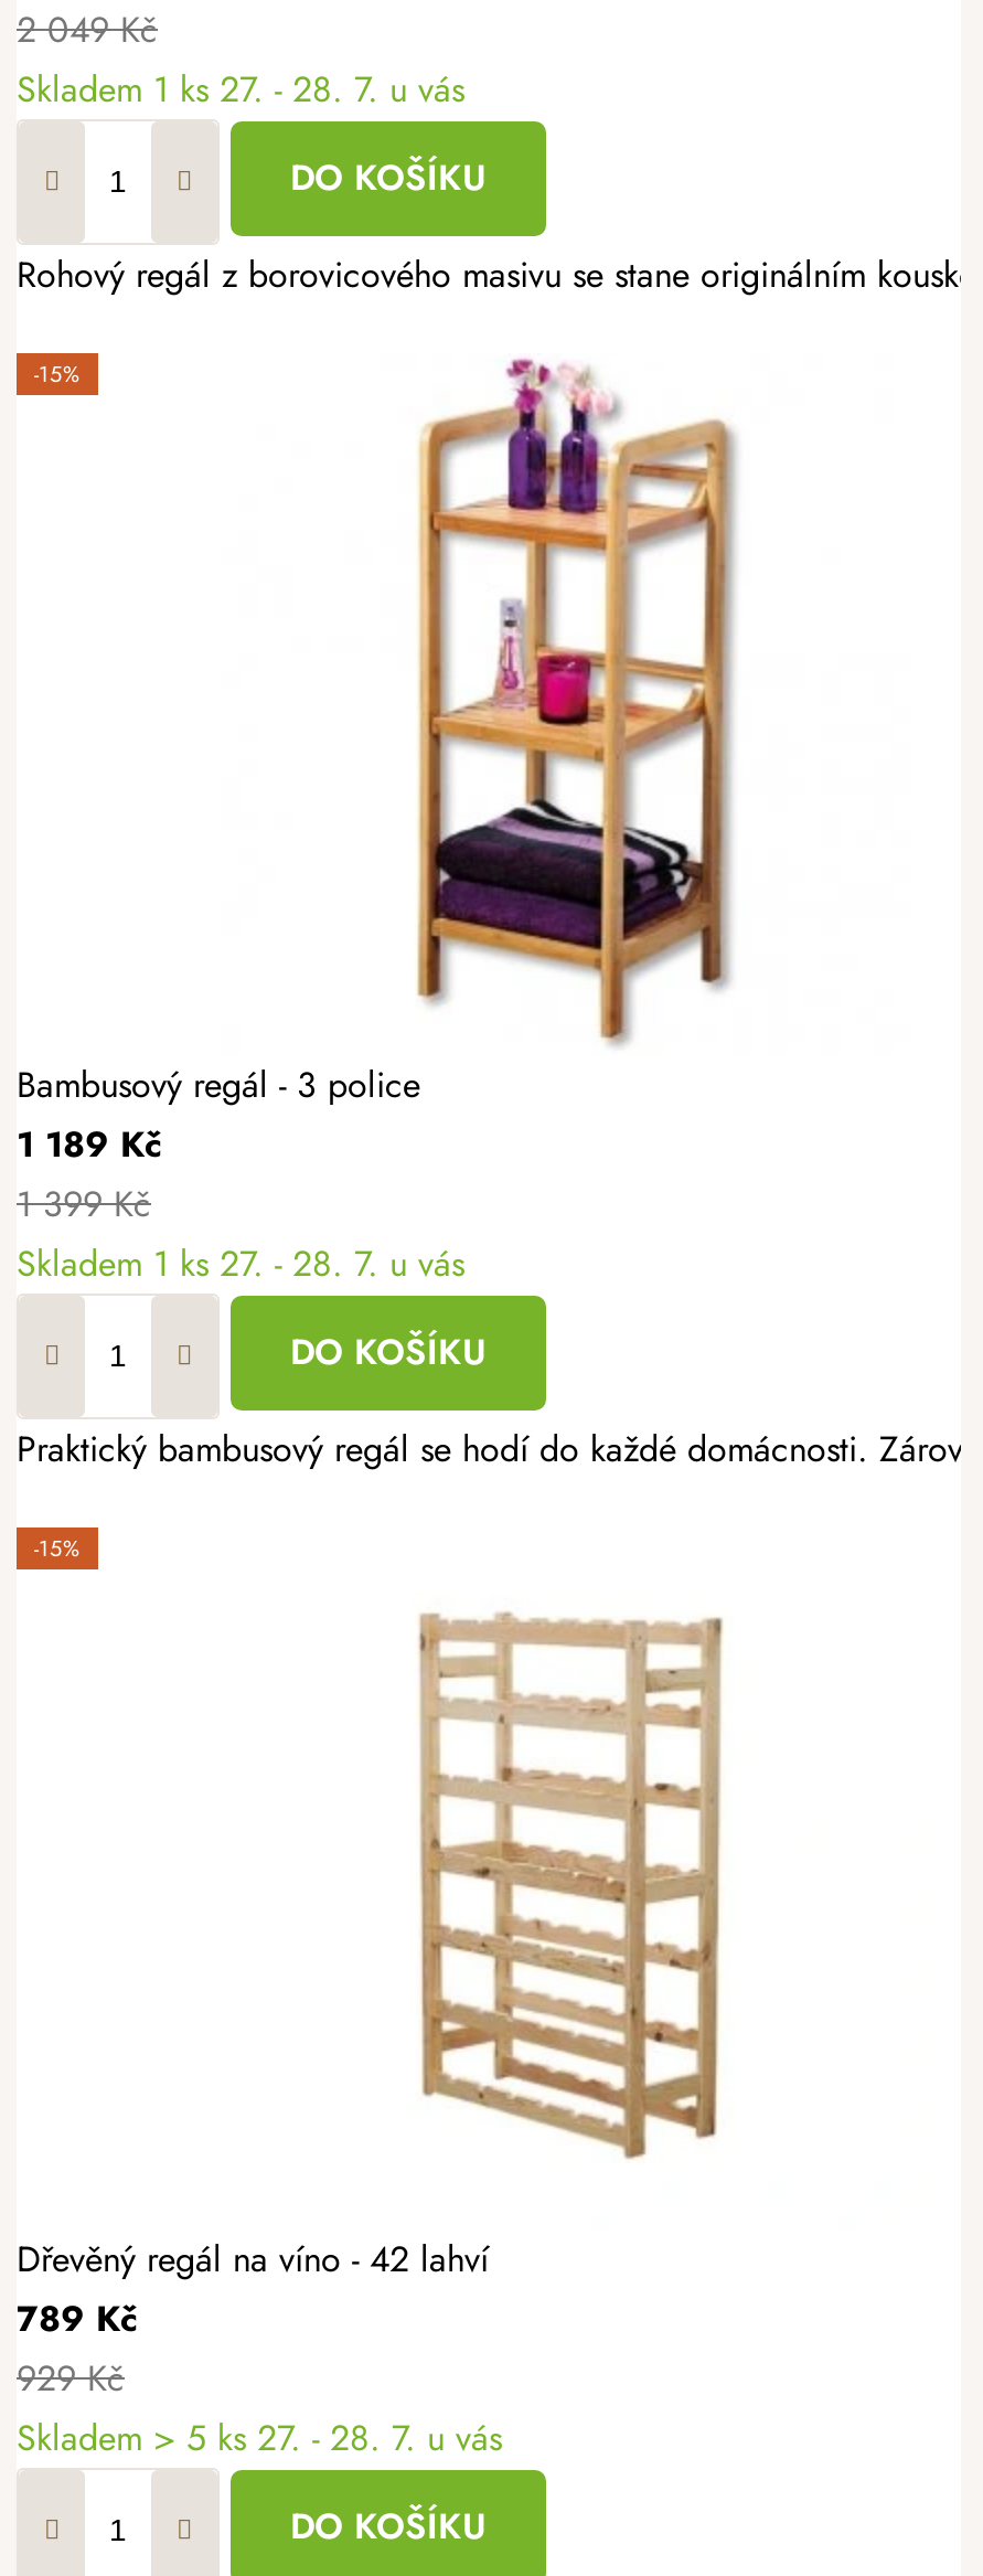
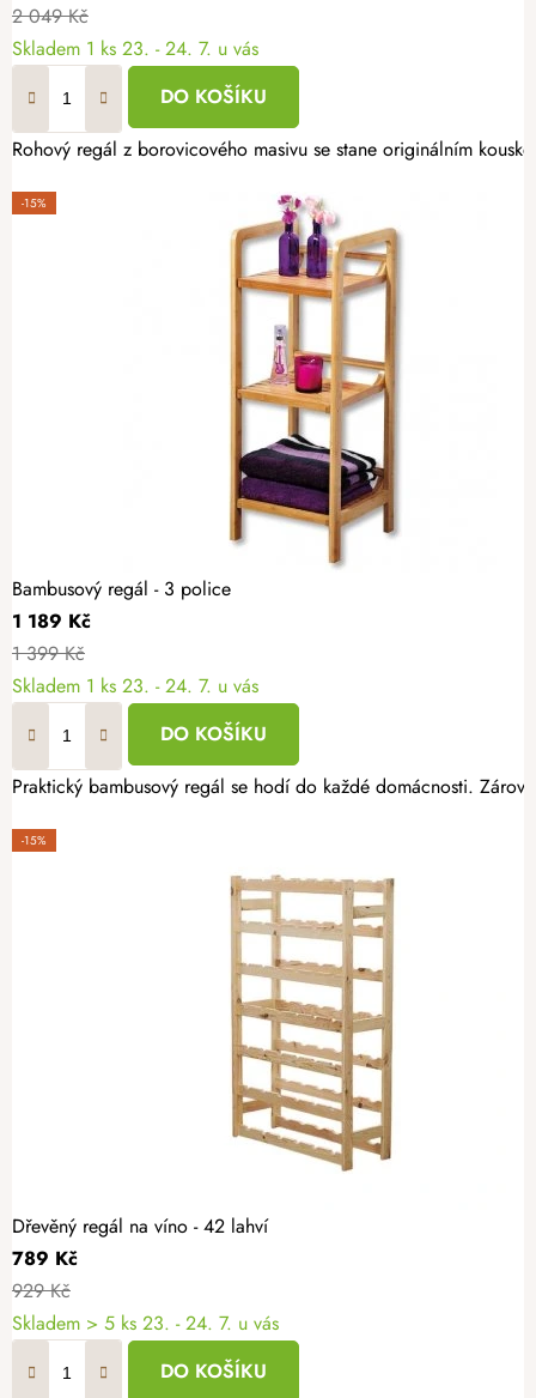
[17,64,464,115] Skladem 1 ks 27. - 28. 7. u vás -> [12,35,258,62] Skladem 1 ks 23. - 24. 7. u vás
[17,1238,464,1289] Skladem 1 ks 27. - 28. 7. u vás -> [12,672,258,699] Skladem 1 ks 23. - 24. 7. u vás
[17,2412,502,2463] Skladem > 5 ks 27. - 28. 7. u vás -> [12,1309,279,1337] Skladem > 5 ks 23. - 24. 7. u vás

